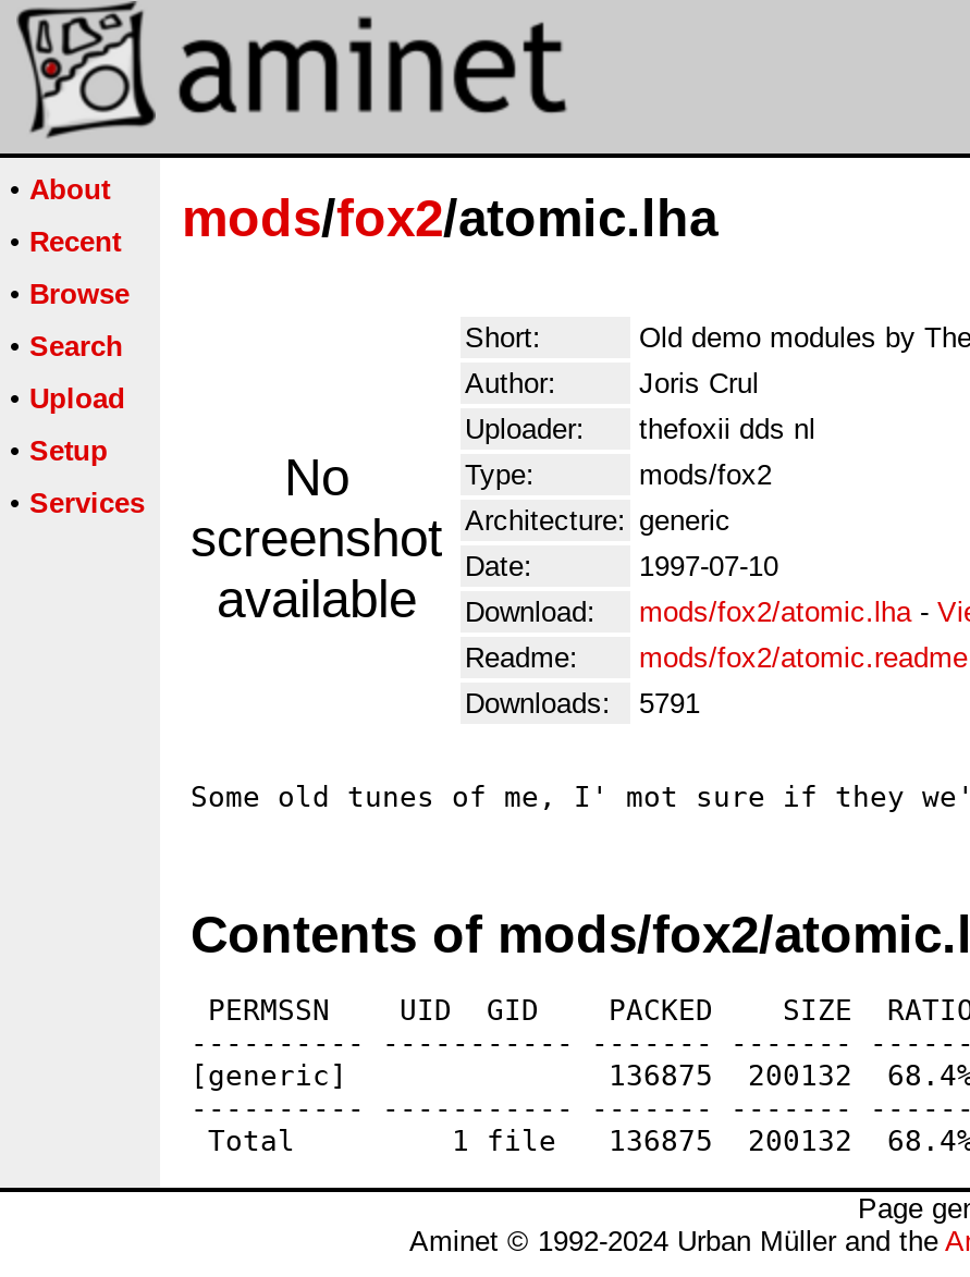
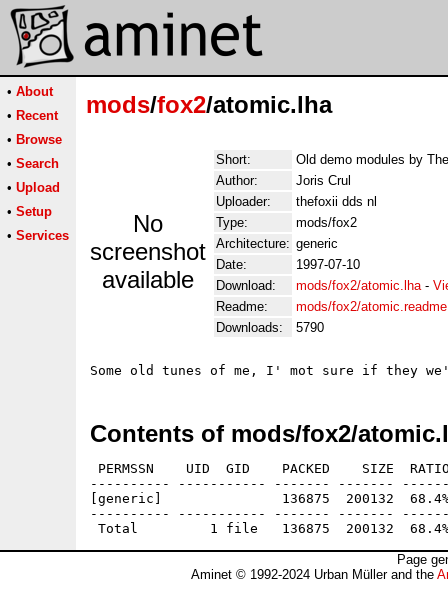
[465,687,700,720] Downloads: 5791 -> [216,320,324,335] Downloads: 5790

